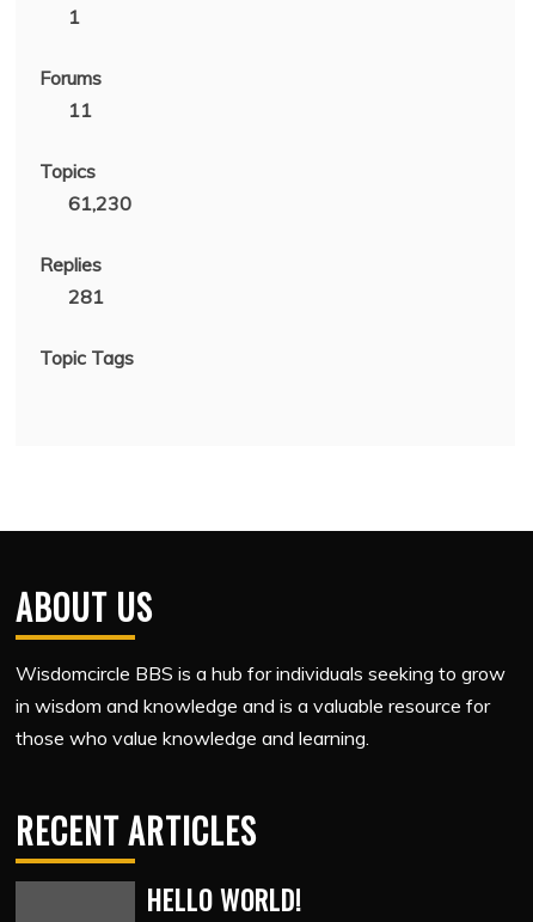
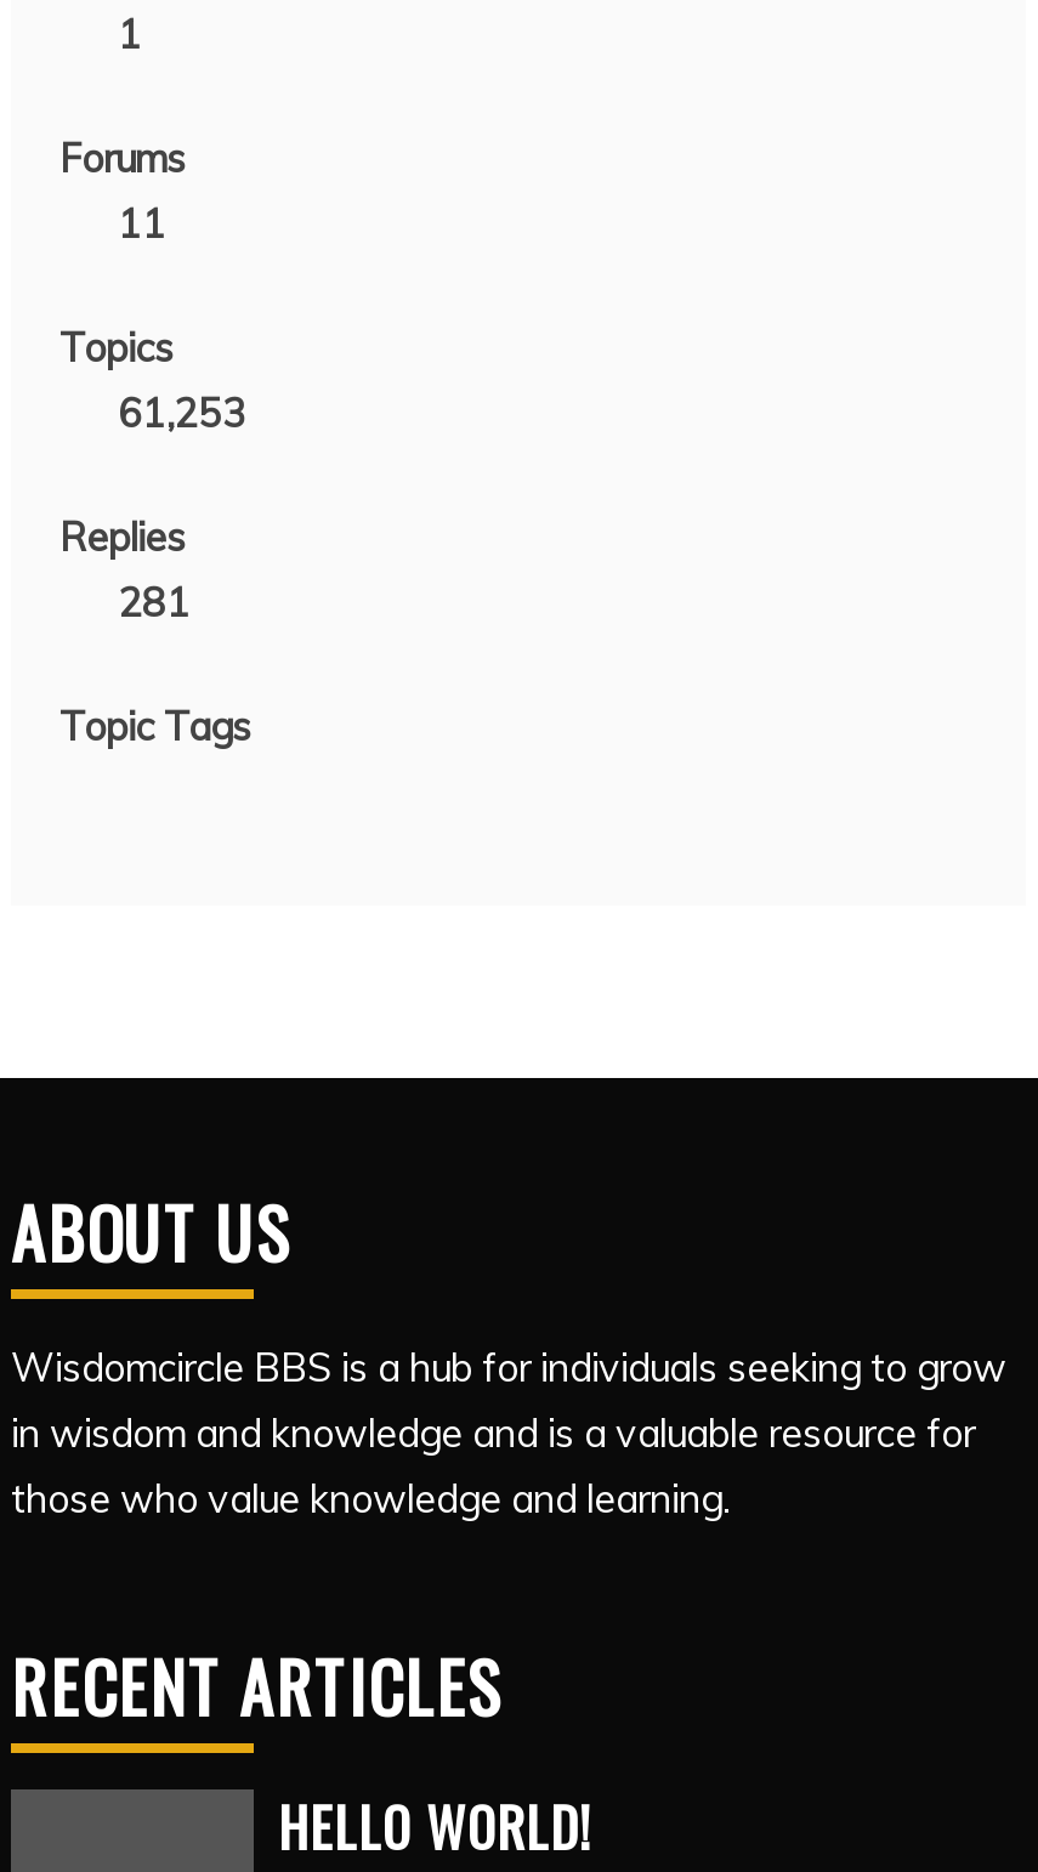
[68,191,131,215] 61,230 -> [118,388,246,437] 61,253

